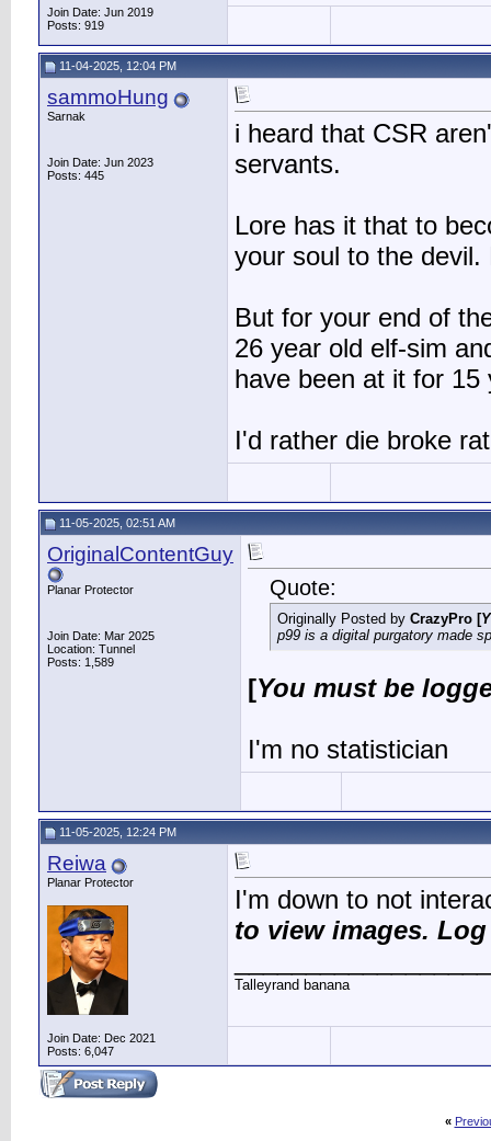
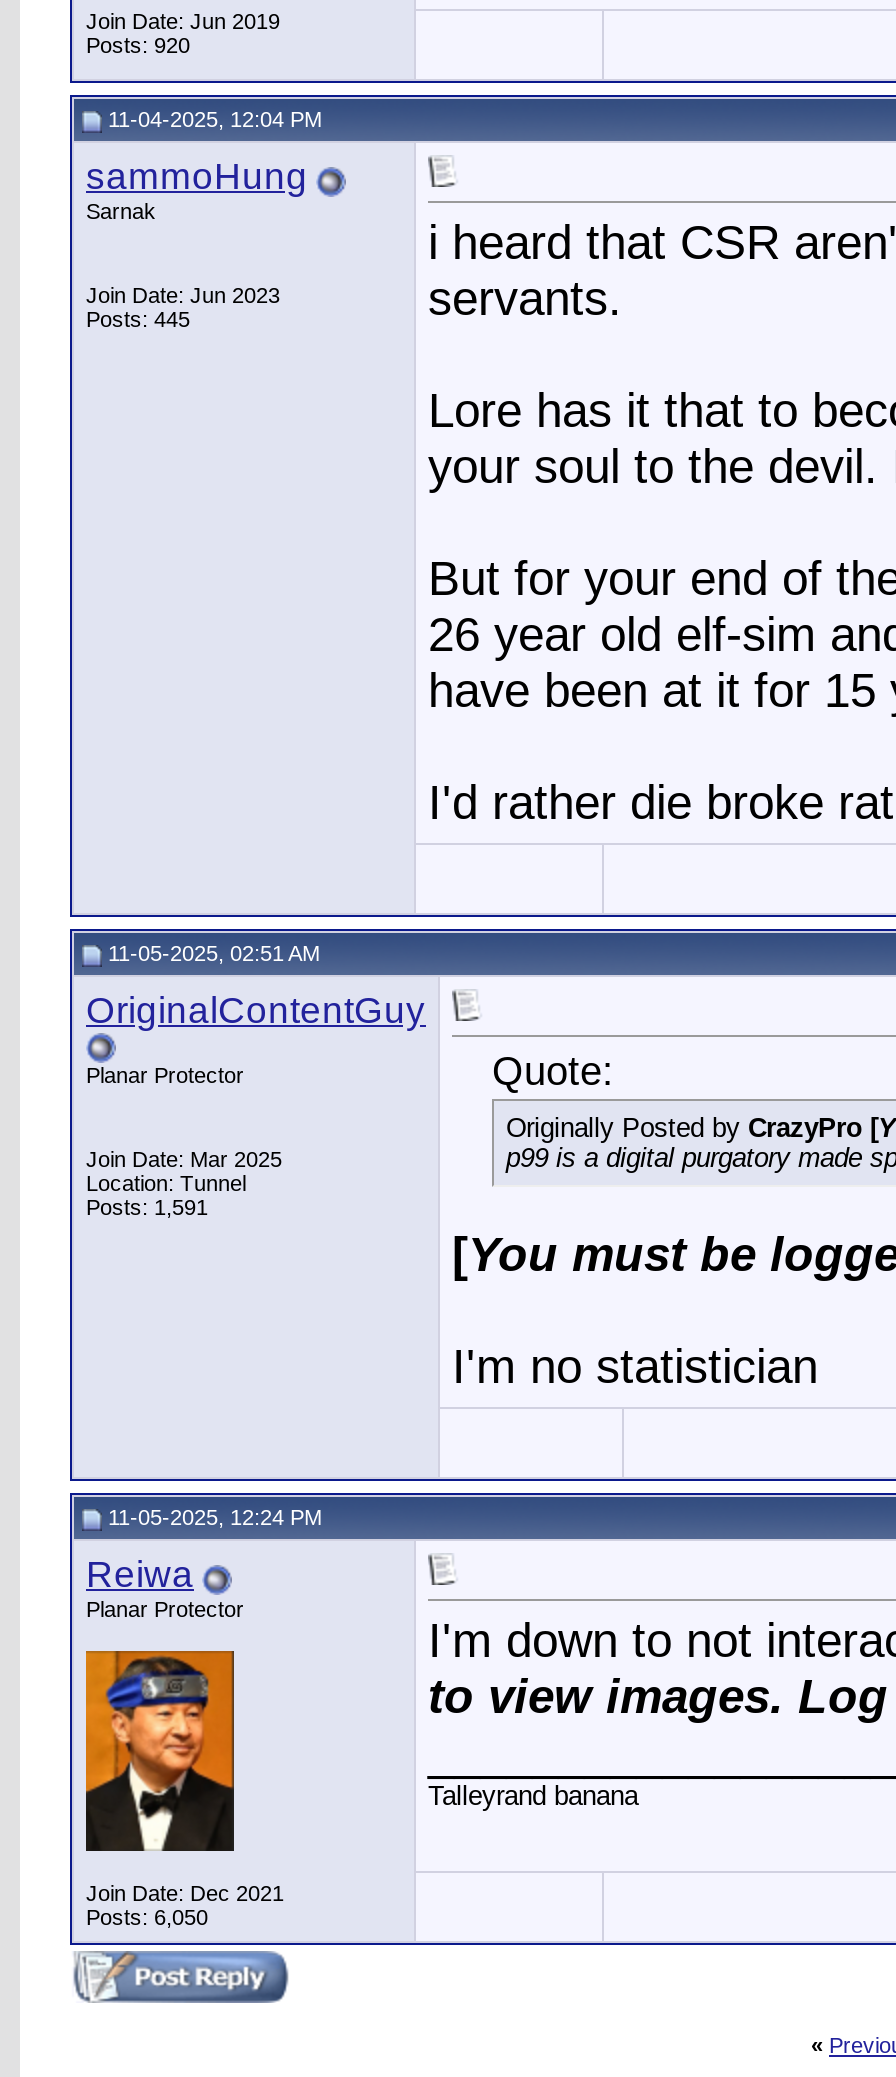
[47,19,104,32] Posts: 919 -> [86,33,190,57] Posts: 920
[47,655,114,669] Posts: 1,589 -> [86,1195,208,1219] Posts: 1,591
[47,1045,114,1058] Posts: 6,047 -> [86,1905,208,1929] Posts: 6,050

